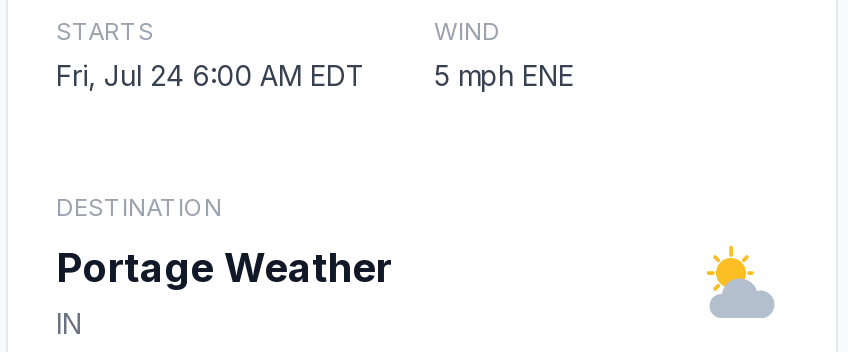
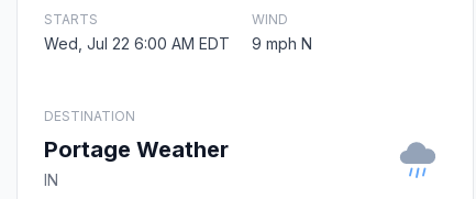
[56,58,366,92] Fri, Jul 24 6:00 AM EDT -> [44,34,230,53] Wed, Jul 22 6:00 AM EDT
[434,58,574,92] 5 mph ENE -> [252,34,312,53] 9 mph N
[704,244,776,320] [image] -> [399,137,439,178] [image]

